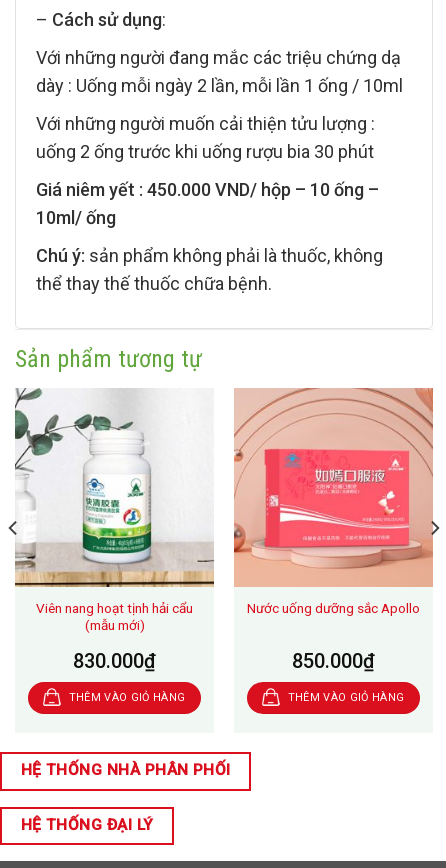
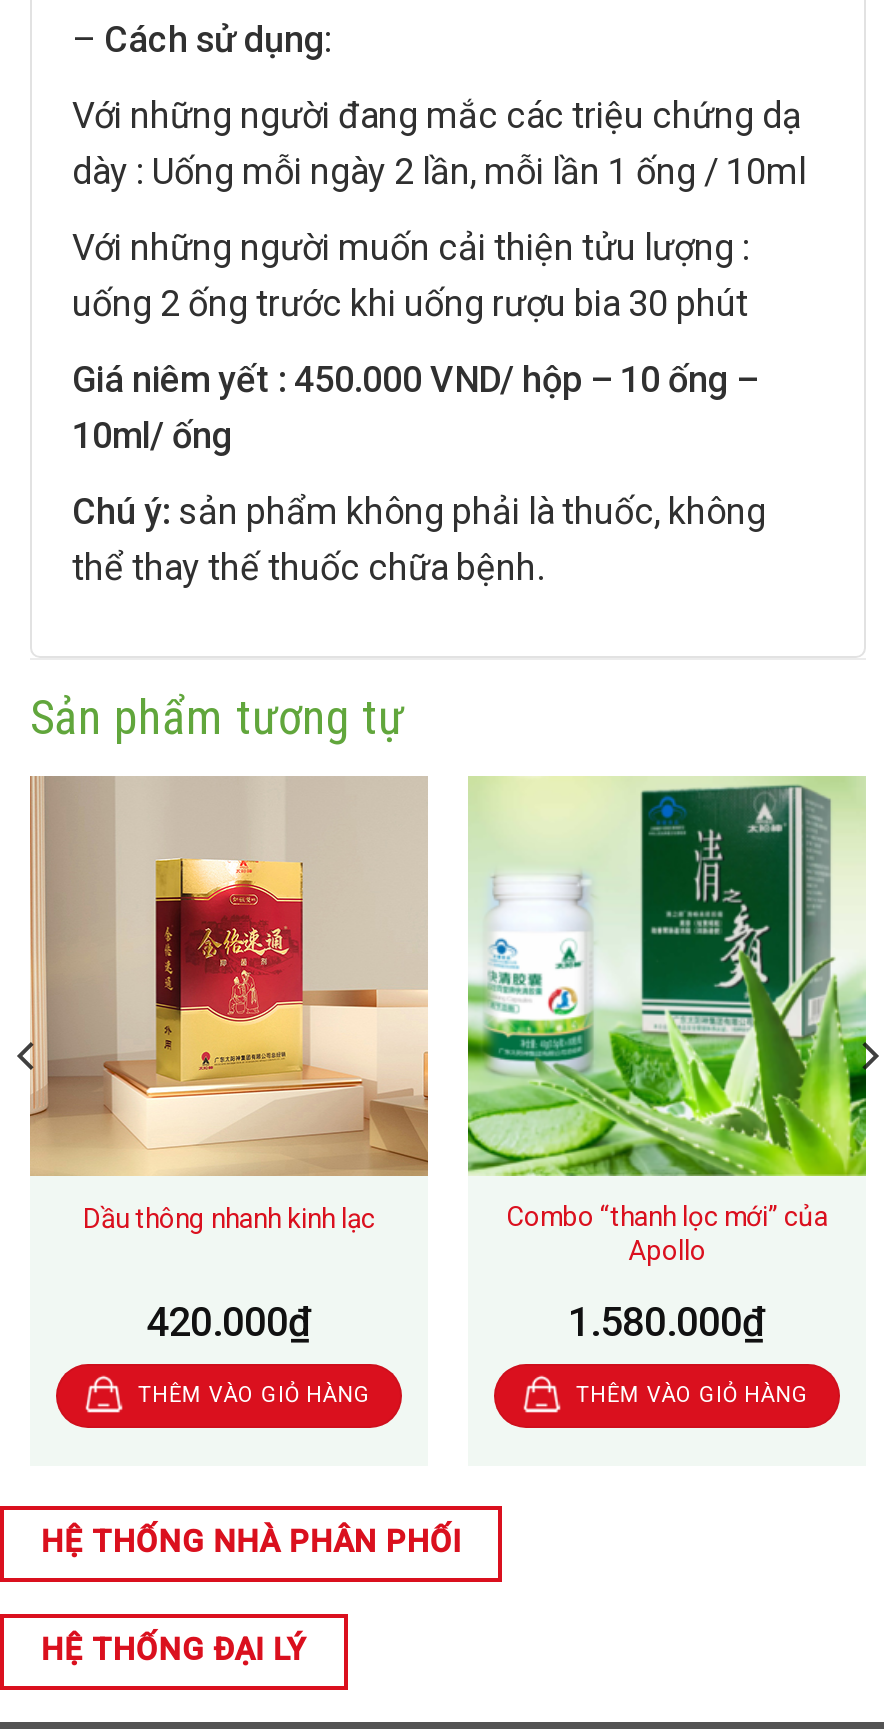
[14,388,214,633] [image] | Viên nang hoạt tịnh hải cẩu | (mẫu mới) -> [28,775,430,1234] [image] | Dầu thông nhanh kinh lạc
[233,388,434,616] [image] | Nước uống dưỡng sắc Apollo -> [466,777,868,1266] [image] | Combo “thanh lọc mới” của | Apollo
[73,649,156,673] 830.000₫ -> [146,1298,312,1346] 420.000₫
[292,649,375,673] 850.000₫ -> [568,1298,766,1346] 1.580.000₫

